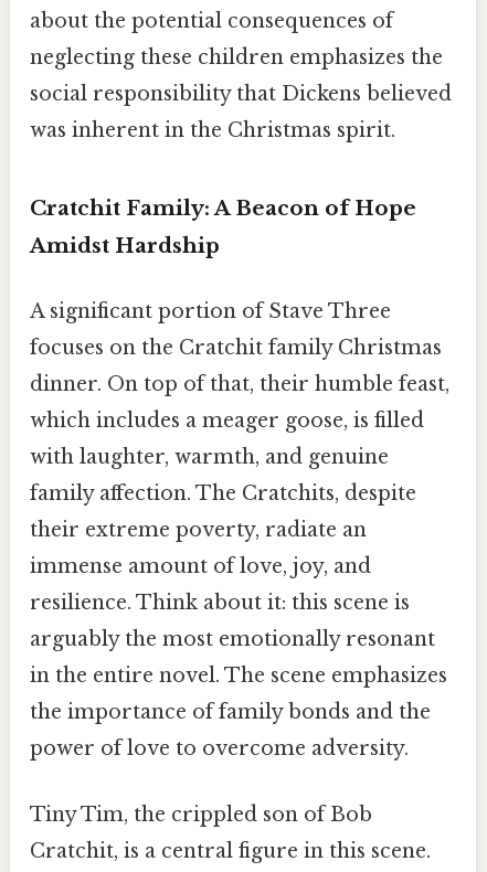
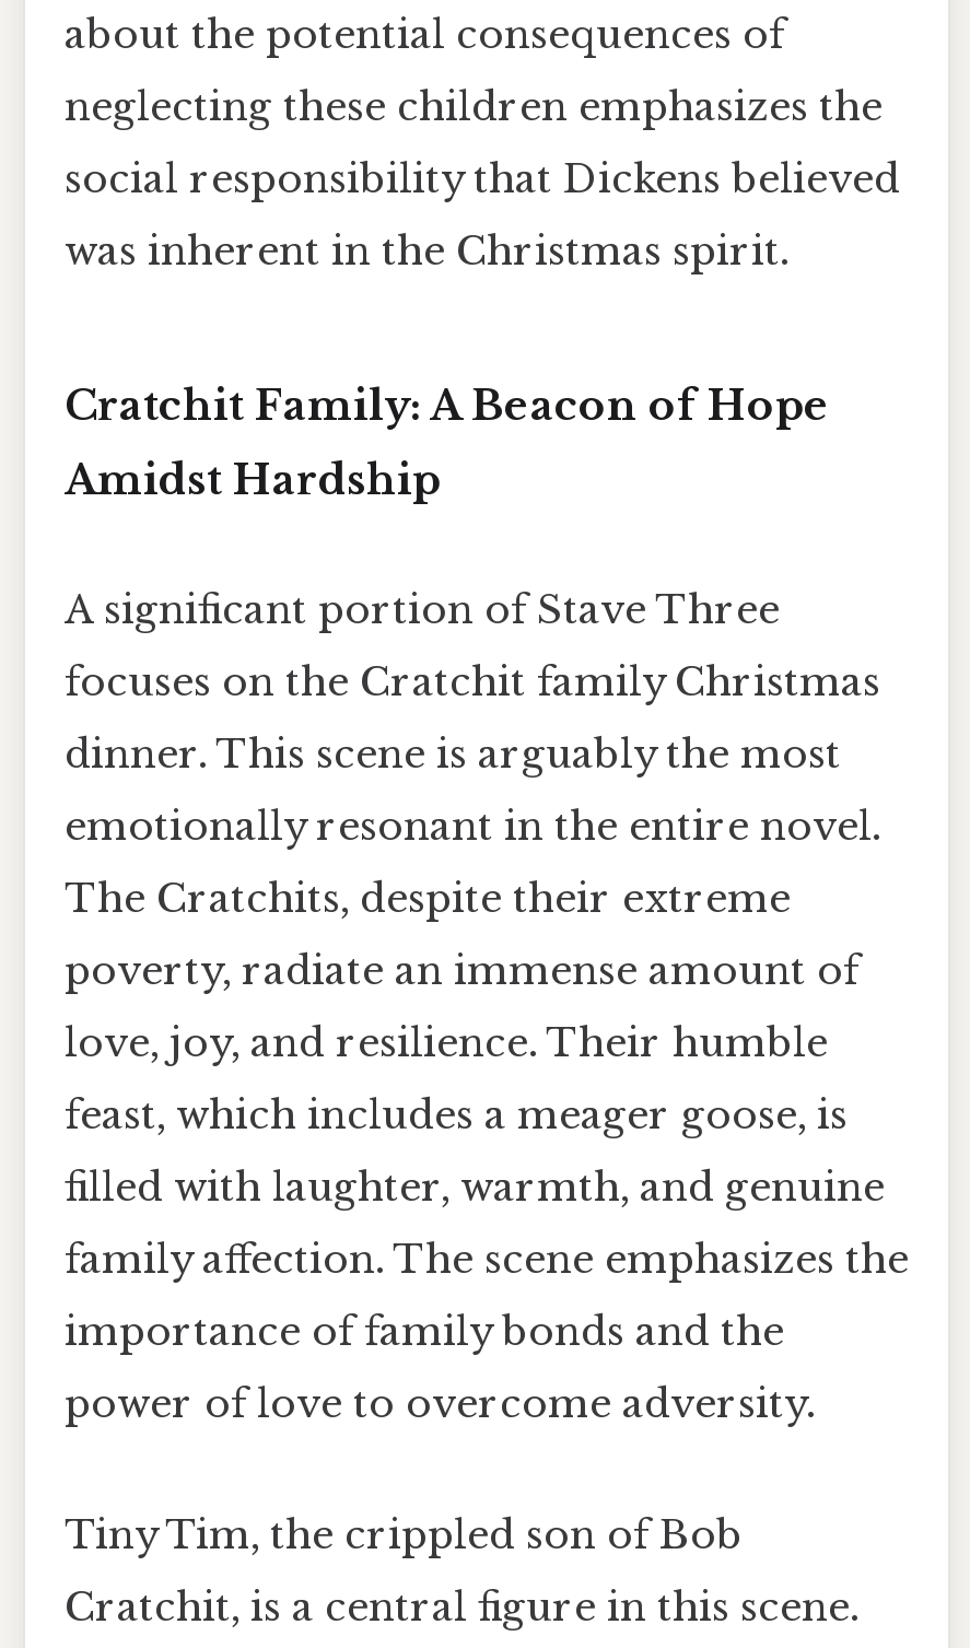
[30,373,449,725] dinner. On top of that, their humble feast, | which includes a meager goose, is filled | with laughter, warmth, and genuine | family affection. The Cratchits, despite | their extreme poverty, radiate an | immense amount of love, joy, and | resilience. Think about it: this scene is | arguably the most emotionally resonant | in the entire novel. The scene emphasizes | the importance of family bonds and the -> [65,732,909,1357] dinner. This scene is arguably the most | emotionally resonant in the entire novel. | The Cratchits, despite their extreme | poverty, radiate an immense amount of | love, joy, and resilience. Their humble | feast, which includes a meager goose, is | filled with laughter, warmth, and genuine | family affection. The scene emphasizes the | importance of family bonds and the

